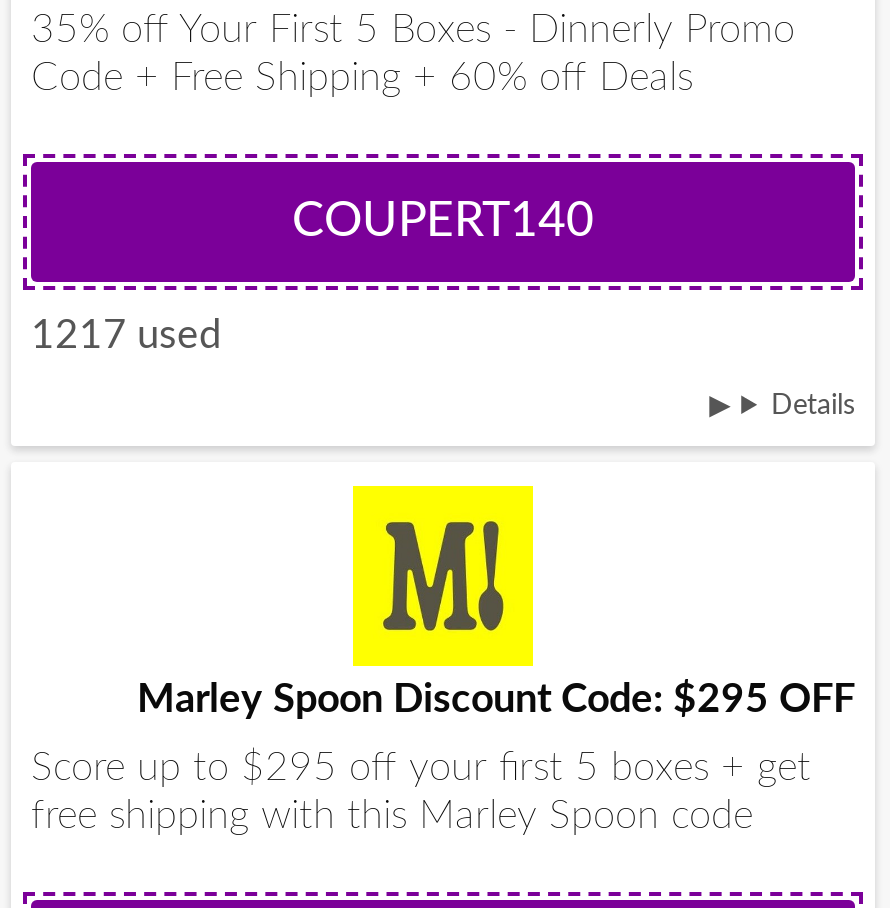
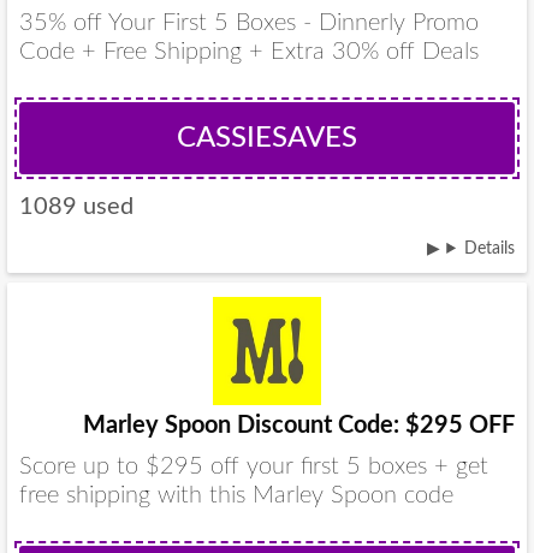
[31,58,693,98] Code + Free Shipping + 60% off Deals -> [19,40,479,64] Code + Free Shipping + Extra 30% off Deals
[292,198,594,246] COUPERT140 -> [177,124,357,153] CASSIESAVES
[31,316,221,356] 1217 used -> [19,195,133,219] 1089 used

